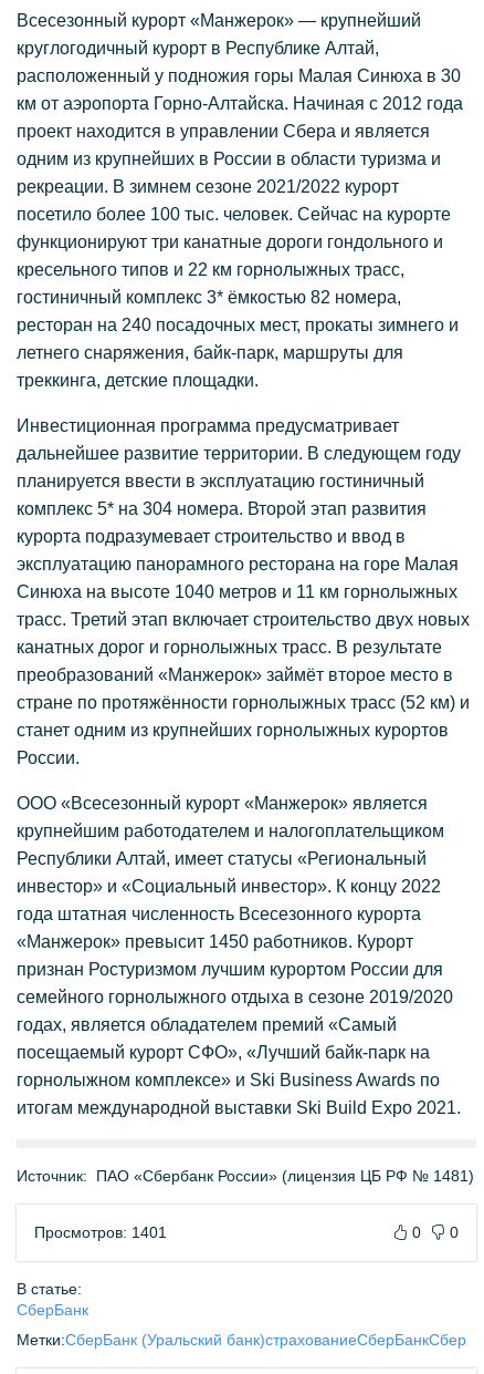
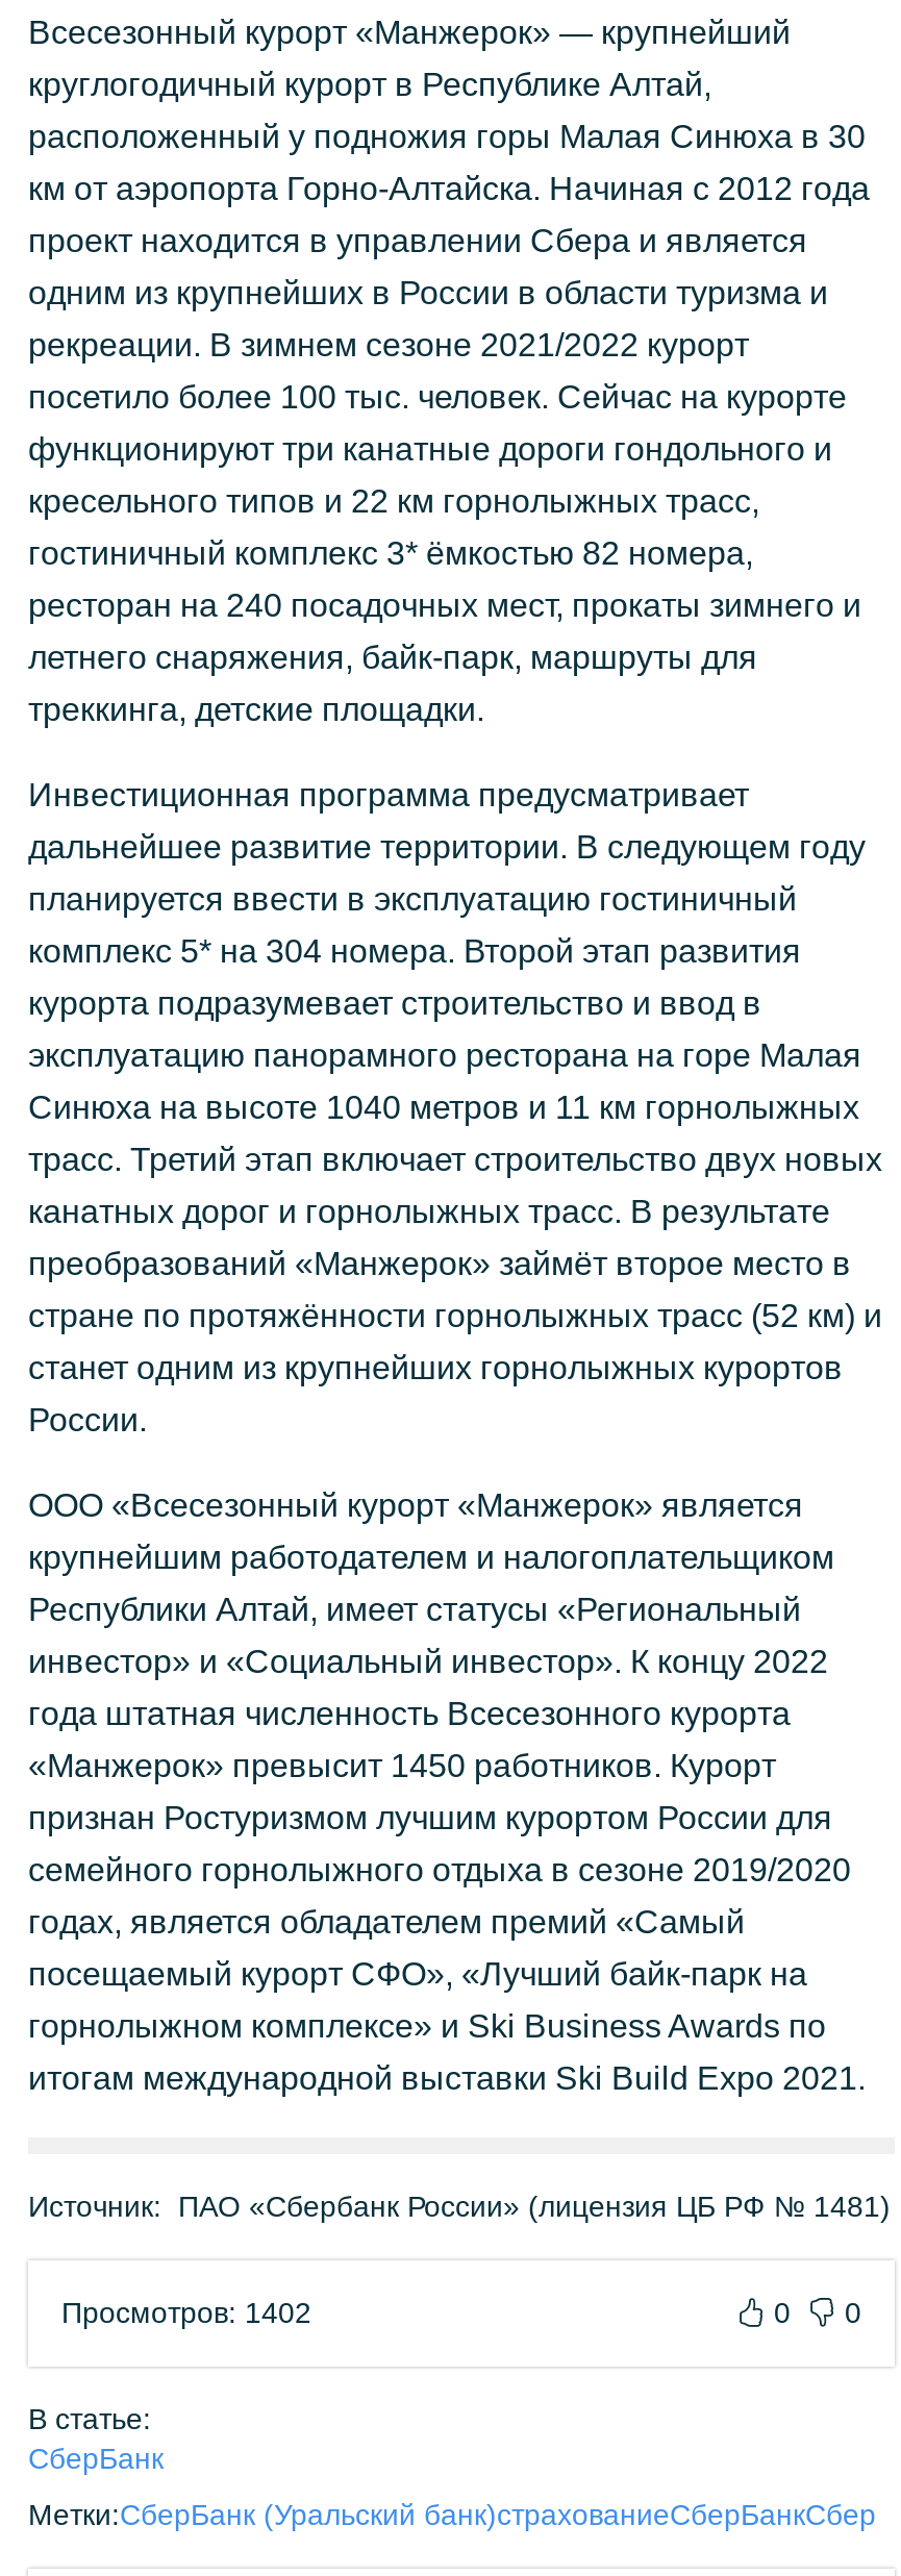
[34,1223,167,1241] Просмотров: 1401 -> [61,2296,311,2329] Просмотров: 1402

